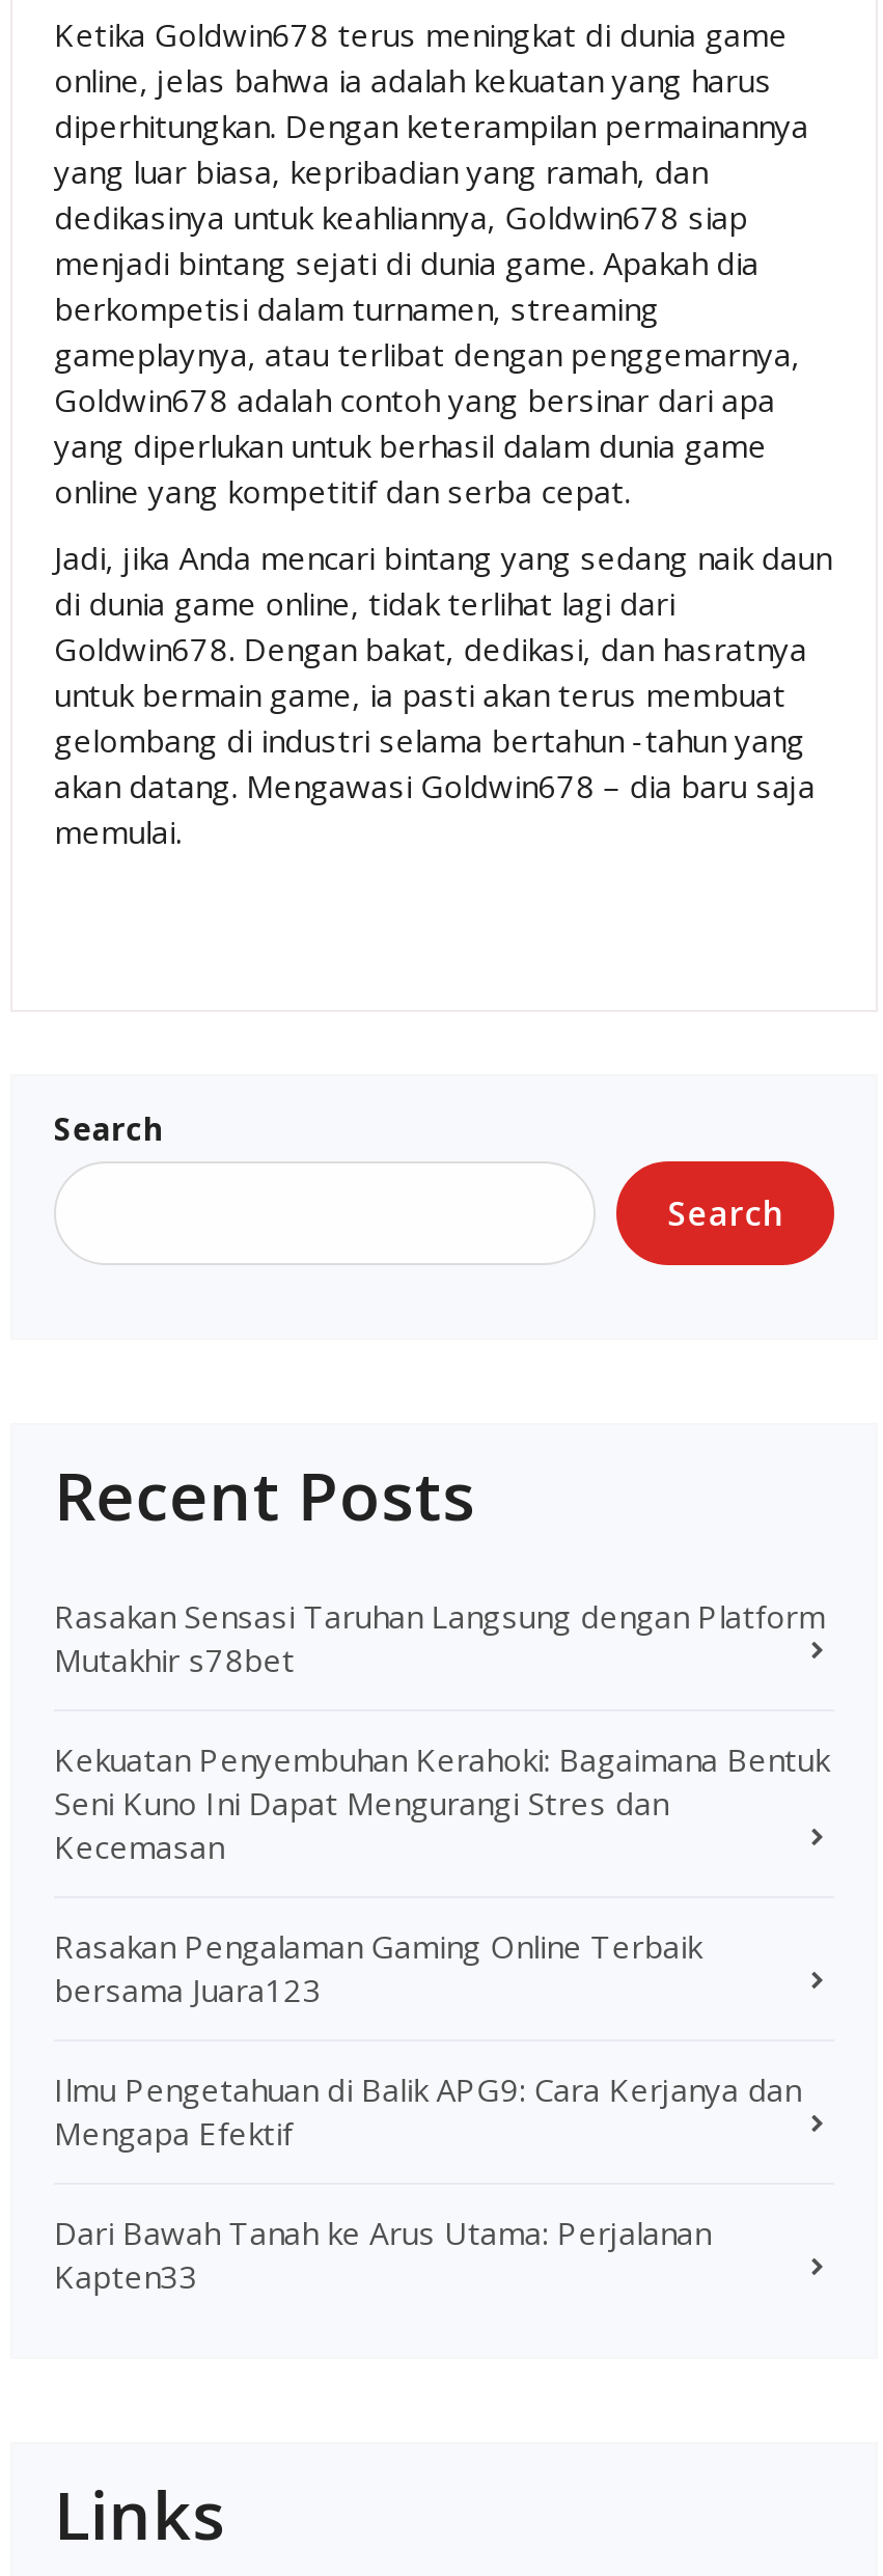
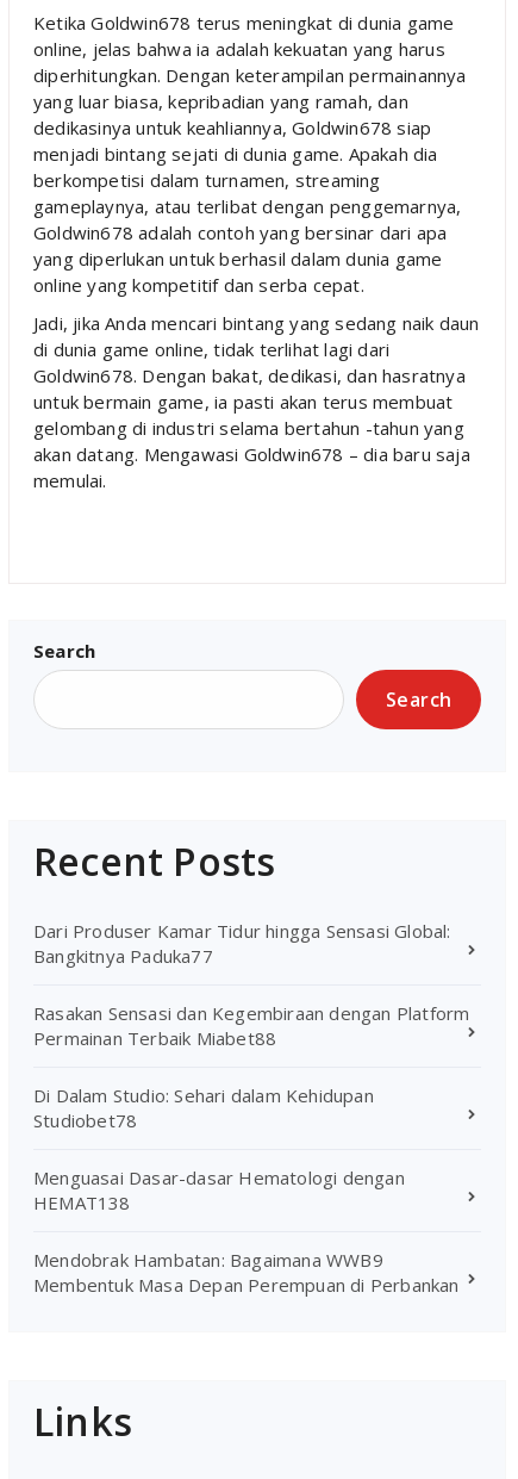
[54,1594,825,1679] Rasakan Sensasi Taruhan Langsung dengan Platform | Mutakhir s78bet -> [33,918,451,967] Dari Produser Kamar Tidur hingga Sensasi Global: | Bangkitnya Paduka77
[54,1738,829,1866] Kekuatan Penyembuhan Kerahoki: Bagaimana Bentuk | Seni Kuno Ini Dapat Mengurangi Stres dan | Kecemasan -> [33,1001,470,1049] Rasakan Sensasi dan Kegembiraan dengan Platform | Permainan Terbaik Miabet88
[54,1924,701,2010] Rasakan Pengalaman Gaming Online Terbaik | bersama Juara123 -> [33,1083,374,1132] Di Dalam Studio: Sehari dalam Kehidupan | Studiobet78
[54,2068,801,2153] Ilmu Pengetahuan di Balik APG9: Cara Kerjanya dan | Mengapa Efektif -> [33,1165,405,1214] Menguasai Dasar-dasar Hematologi dengan | HEMAT138
[54,2211,711,2296] Dari Bawah Tanah ke Arus Utama: Perjalanan | Kapten33 -> [33,1247,459,1296] Mendobrak Hambatan: Bagaimana WWB9 | Membentuk Masa Depan Perempuan di Perbankan

